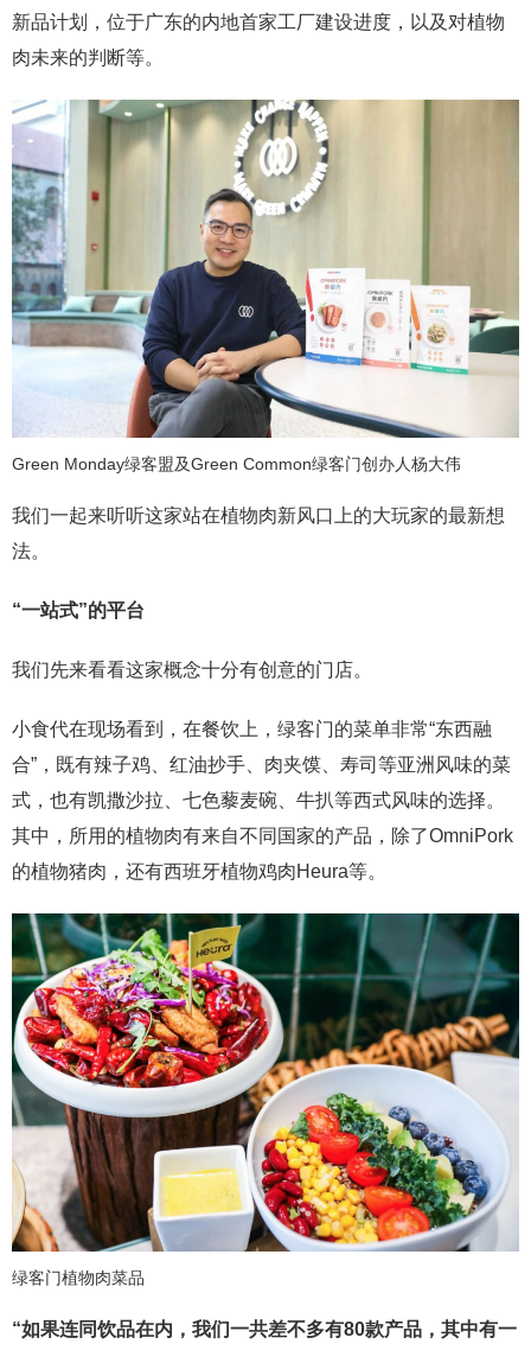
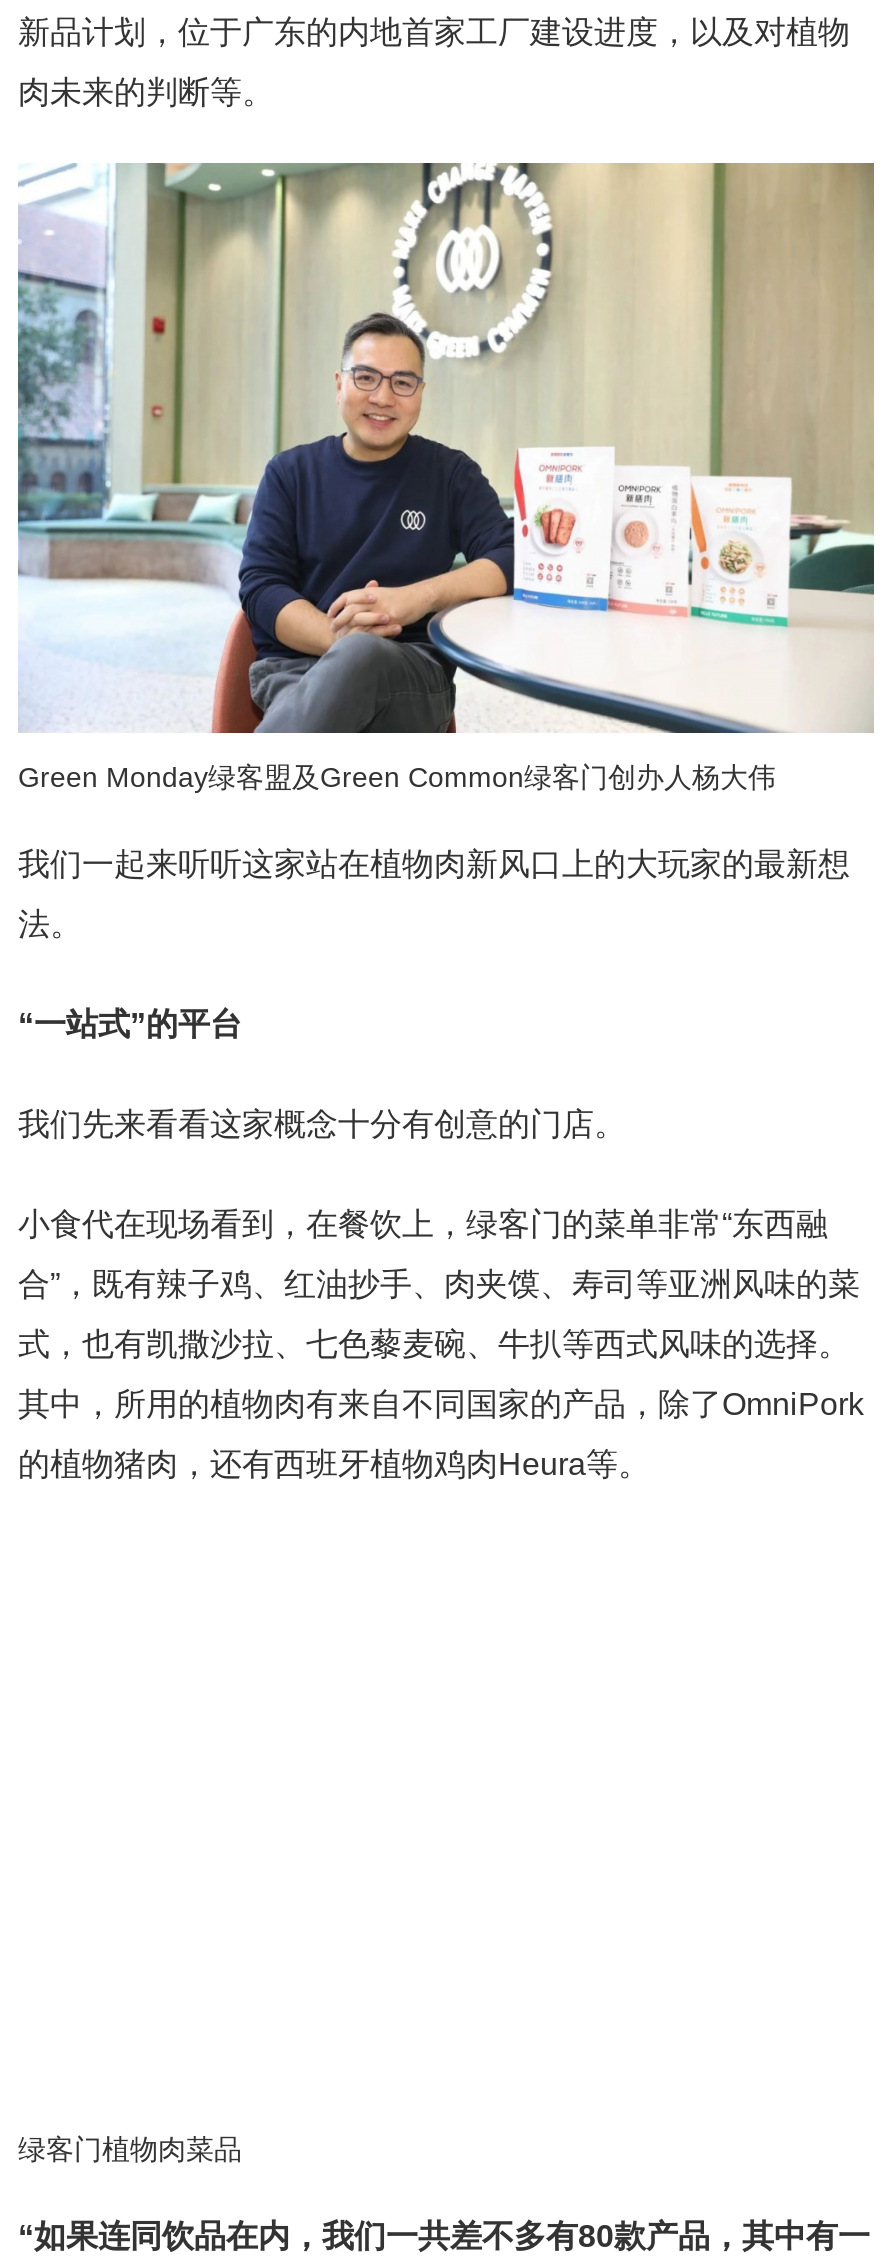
[11,912,520,1253] [image] -> none

